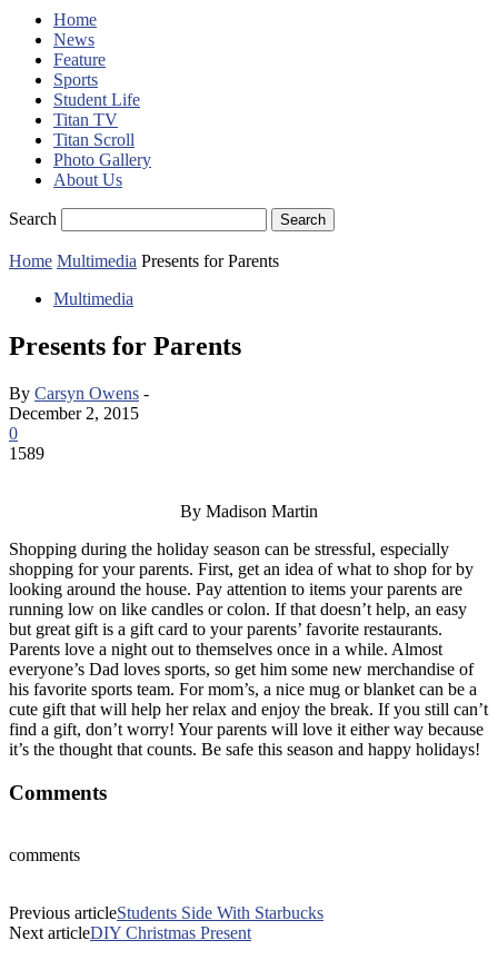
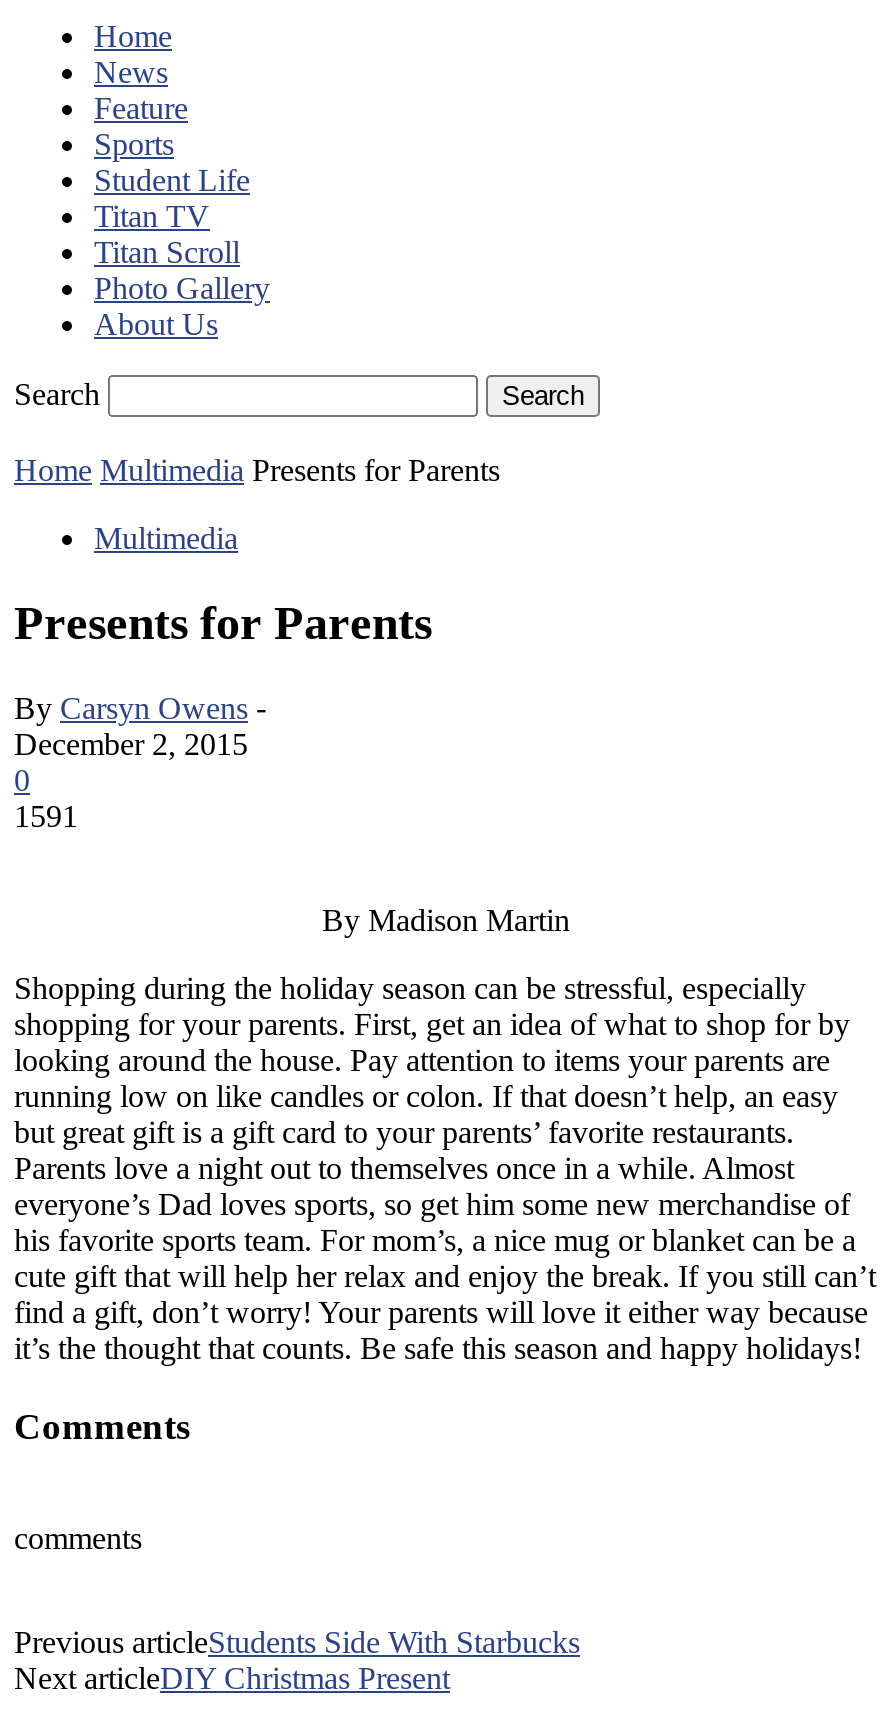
[9,444,44,463] 1589 -> [14,799,78,833] 1591

